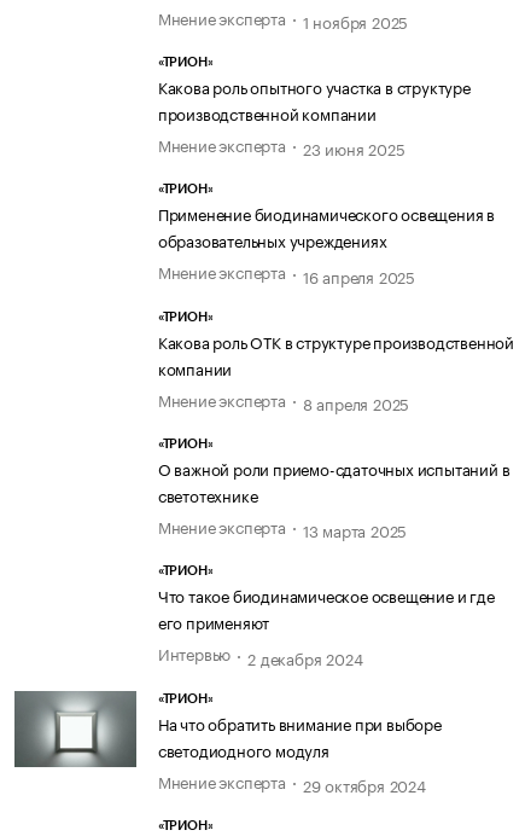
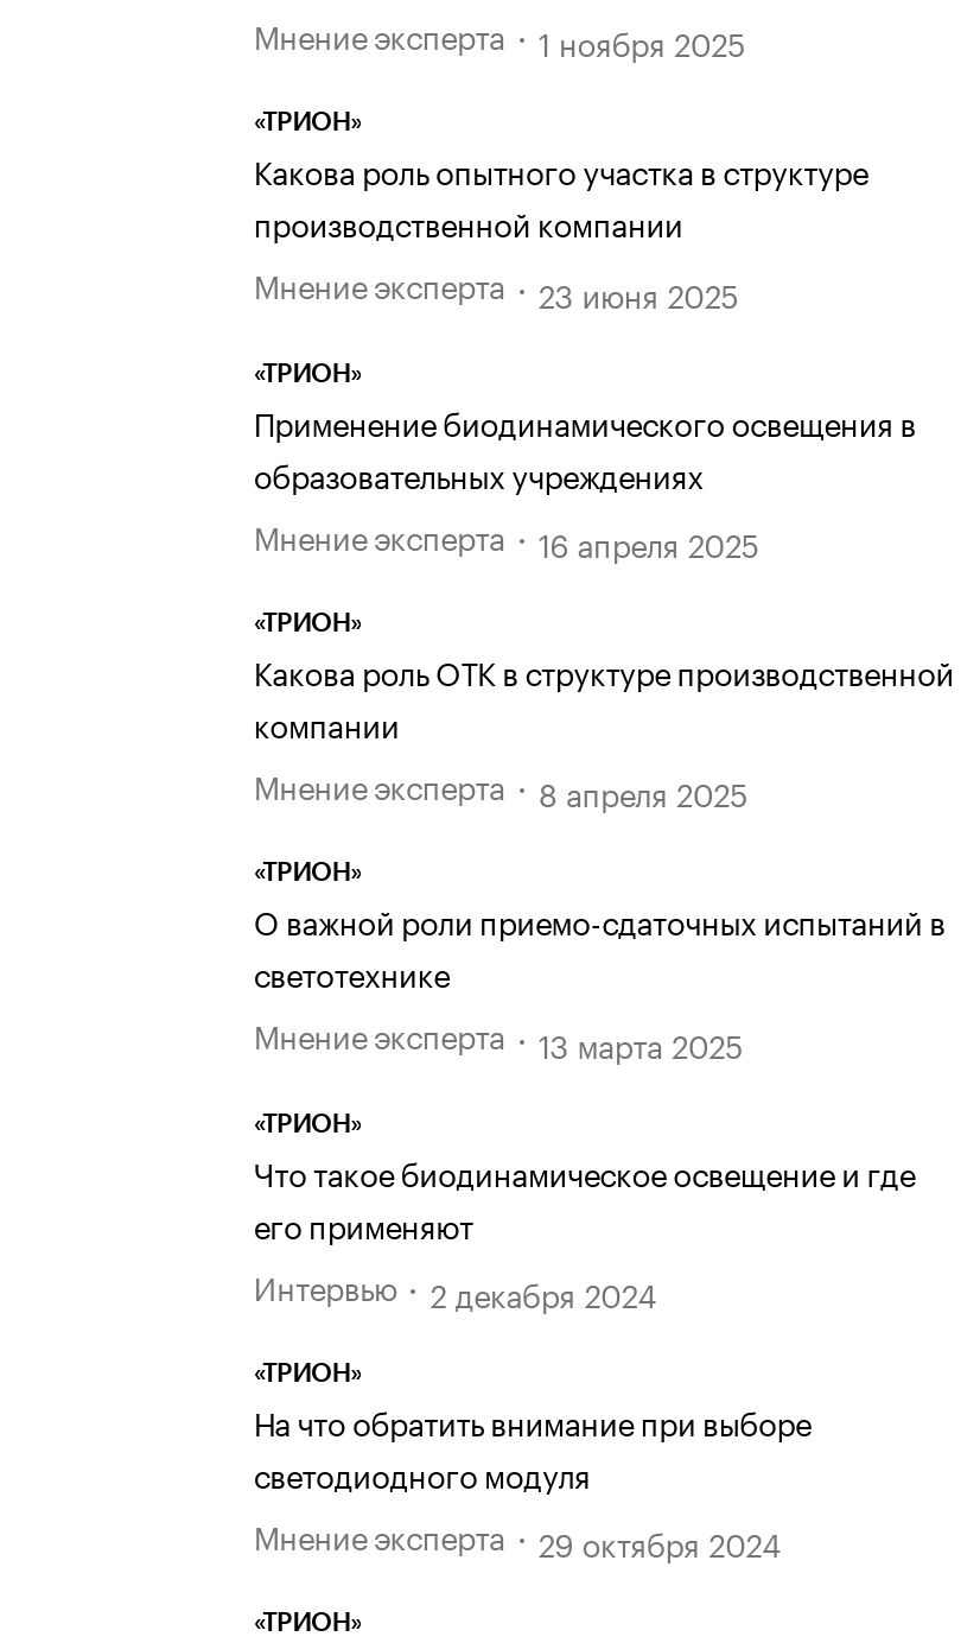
[13,690,138,768] [image] -> none

